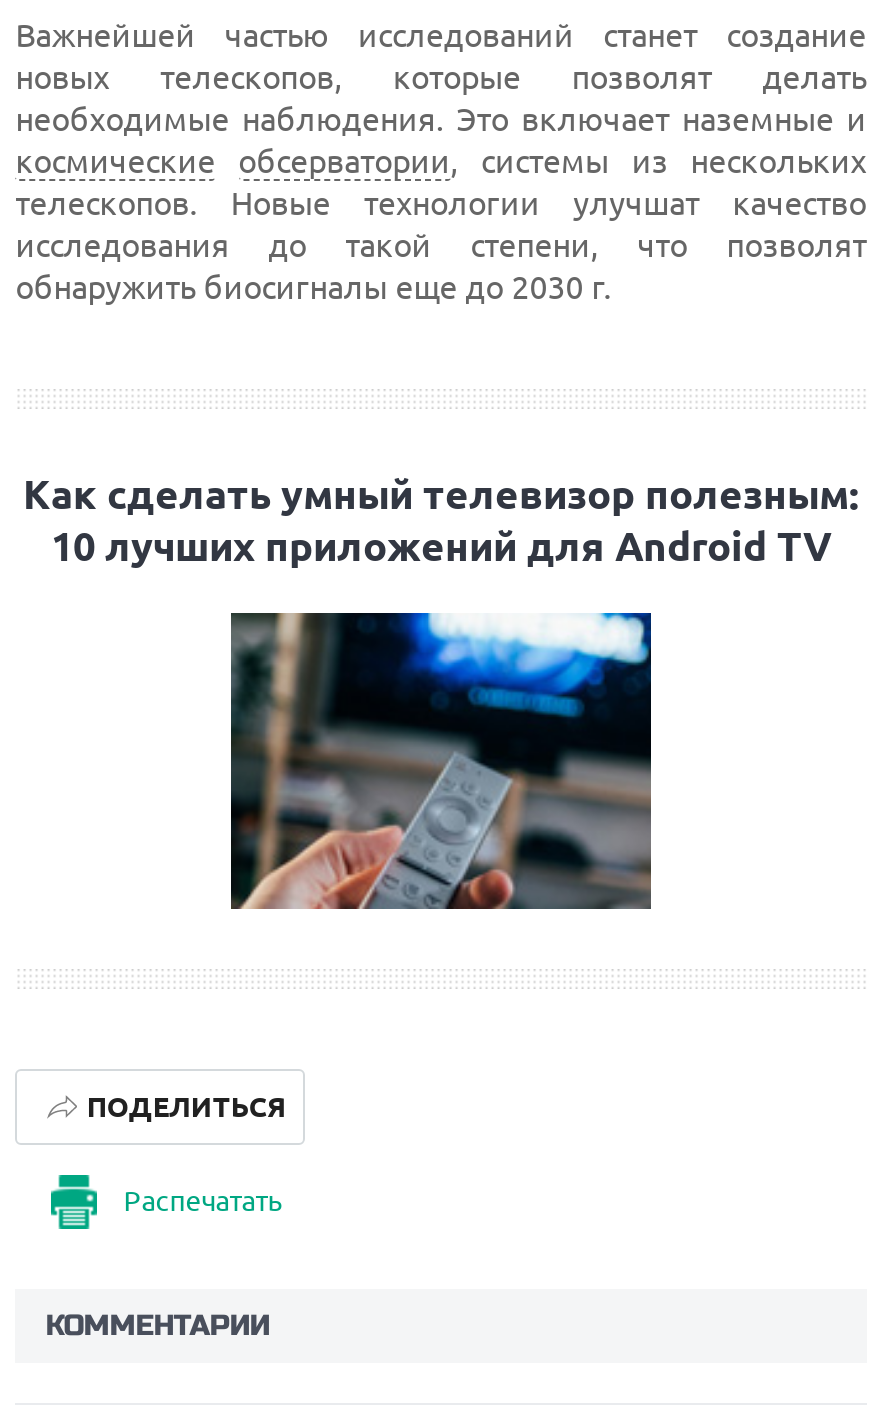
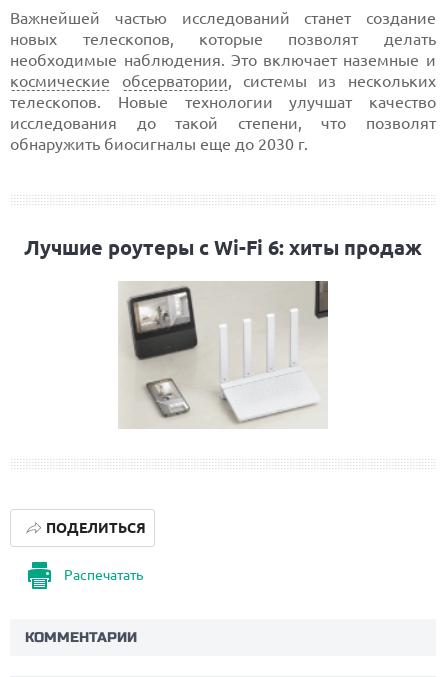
[23,472,859,570] Как сделать умный телевизор полезным: | 10 лучших приложений для Android TV -> [24,236,422,259] Лучшие роутеры с Wi-Fi 6: хиты продаж
[229,611,653,911] [image] -> [118,293,329,429] [image]

